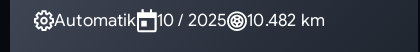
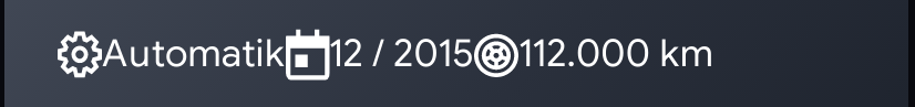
[157,10,325,31] 10 / 2025 | 10.482 km -> [329,31,714,77] 12 / 2015 | 112.000 km

